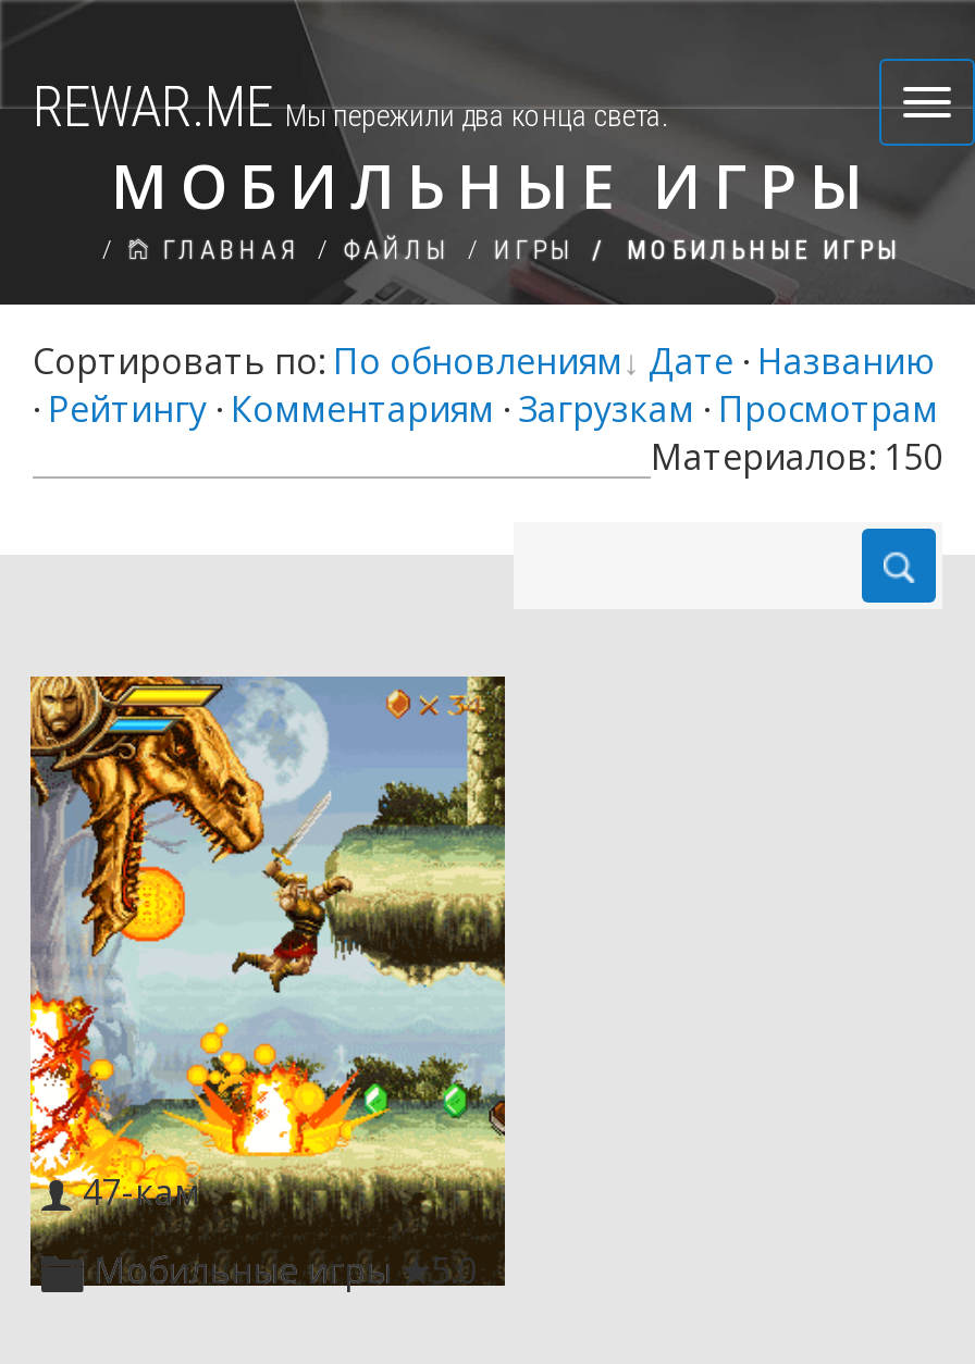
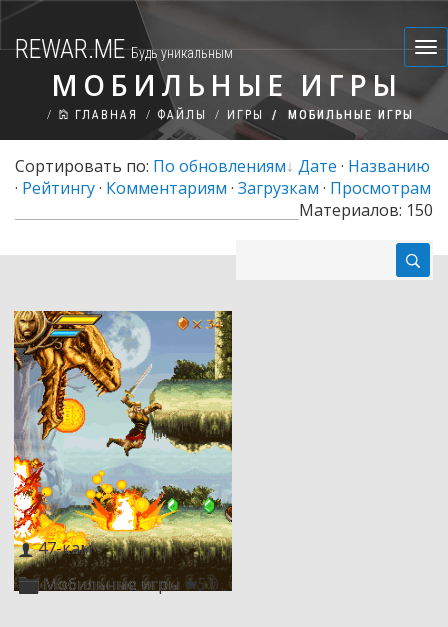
[33,74,668,139] REWAR.ME Мы пережили два конца света. -> [15,34,233,64] REWAR.ME Будь уникальным

